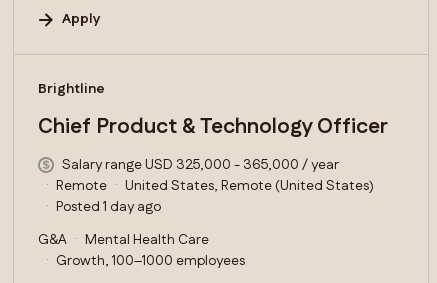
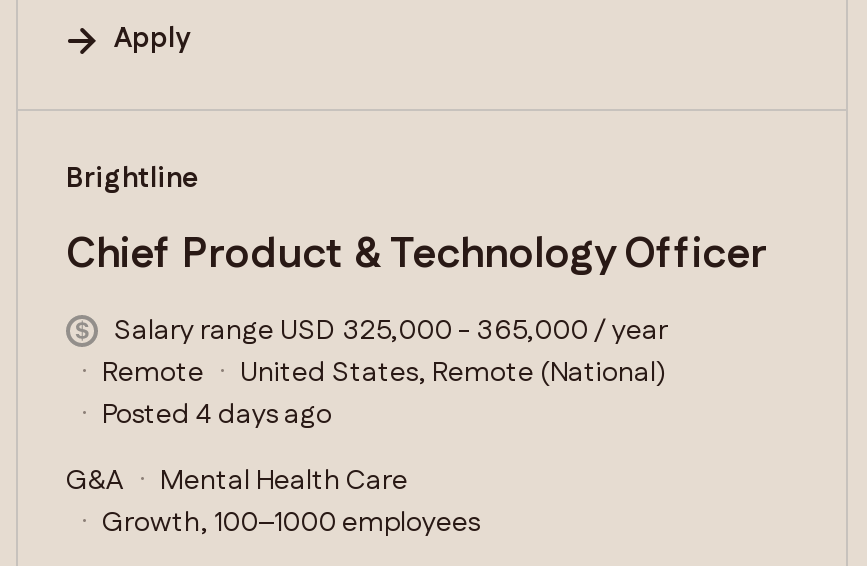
[56,176,374,217] United States, Remote (United States) | Posted 1 day ago -> [102,353,666,435] United States, Remote (National) | Posted 4 days ago

